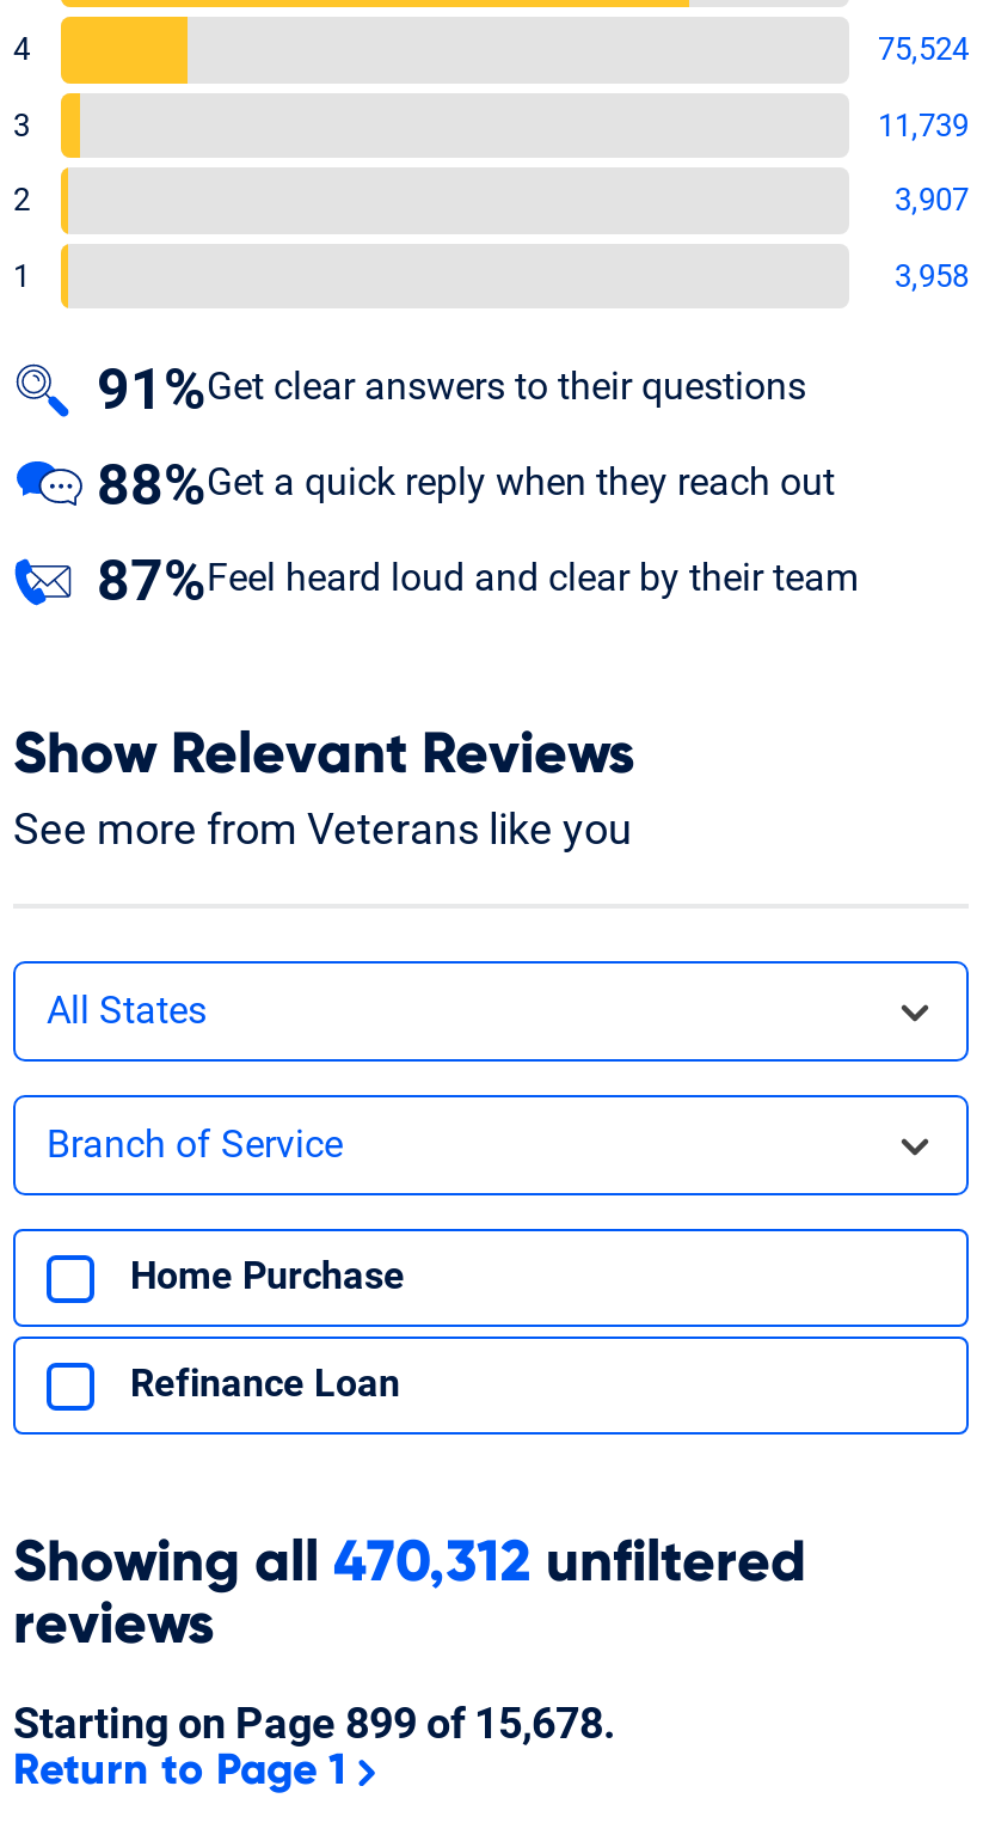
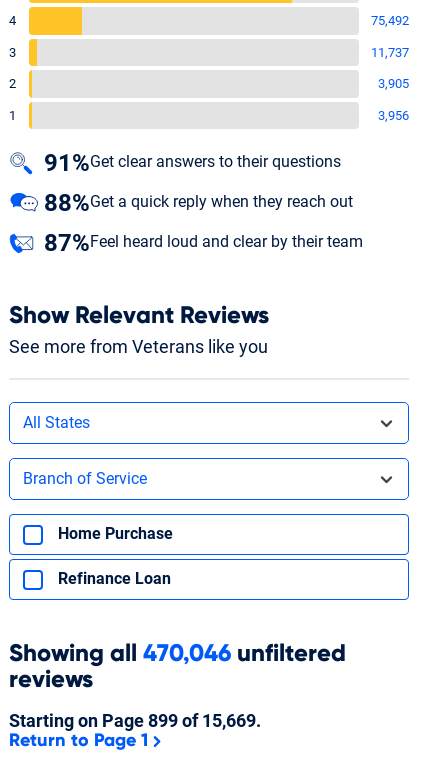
[878,32,969,67] 75,524 -> [371,13,409,28] 75,492
[878,107,969,143] 11,739 -> [371,45,409,60] 11,737
[895,182,969,218] 3,907 -> [378,76,409,91] 3,905
[895,257,969,293] 3,958 -> [378,108,409,123] 3,956
[13,1534,806,1592] Showing all 470,312 unfiltered -> [9,642,346,666] Showing all 470,046 unfiltered
[13,1697,615,1747] Starting on Page 899 of 15,678. -> [9,710,261,731] Starting on Page 899 of 15,669.

